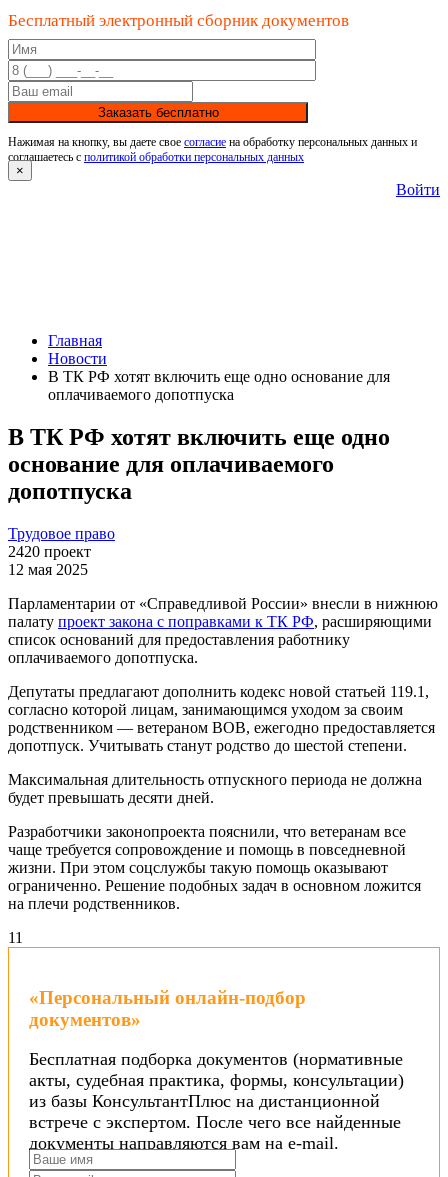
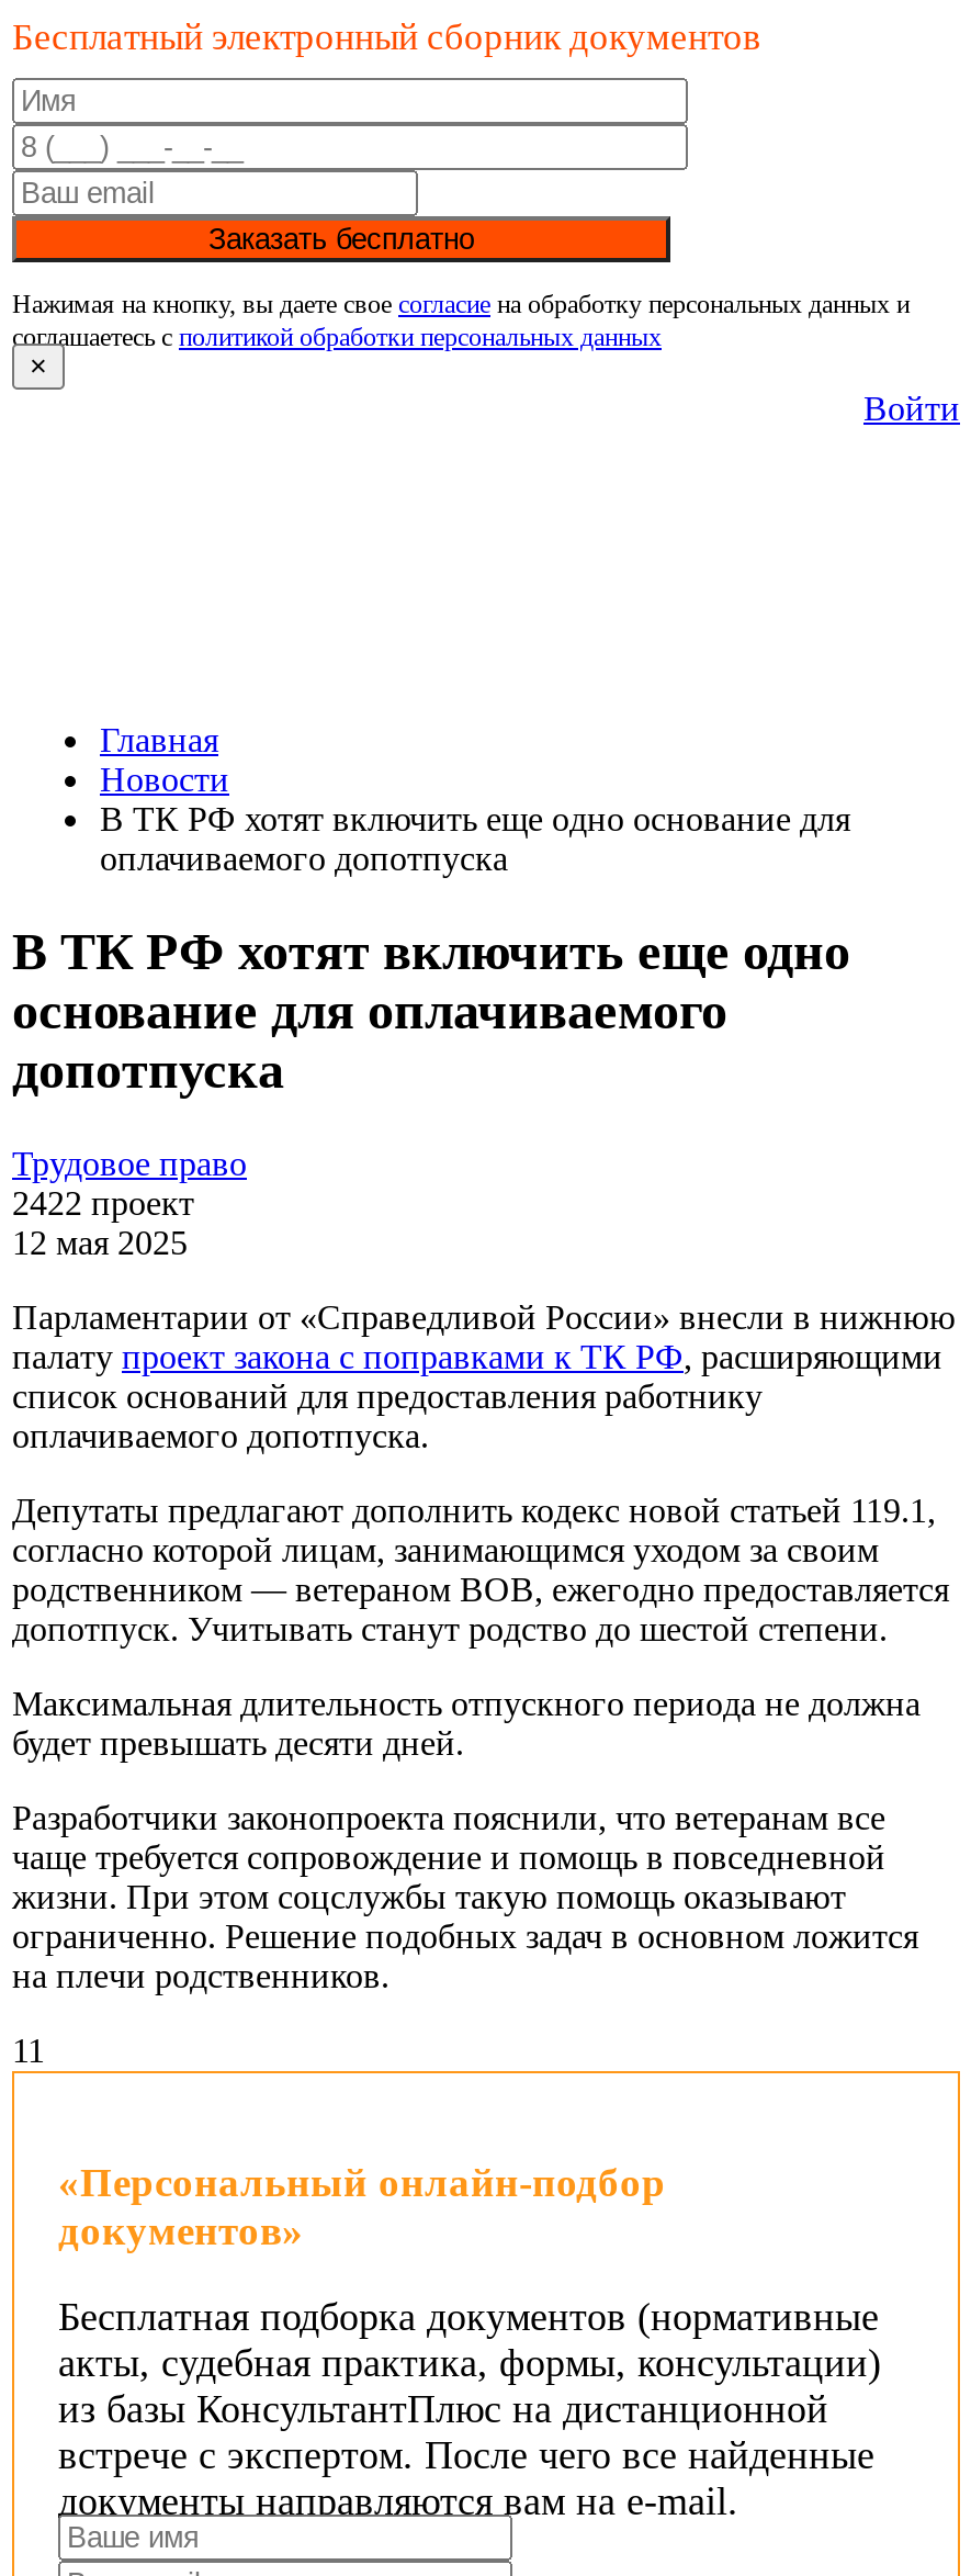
[8,543,91,560] 2420 проект -> [12,1184,194,1221] 2422 проект

